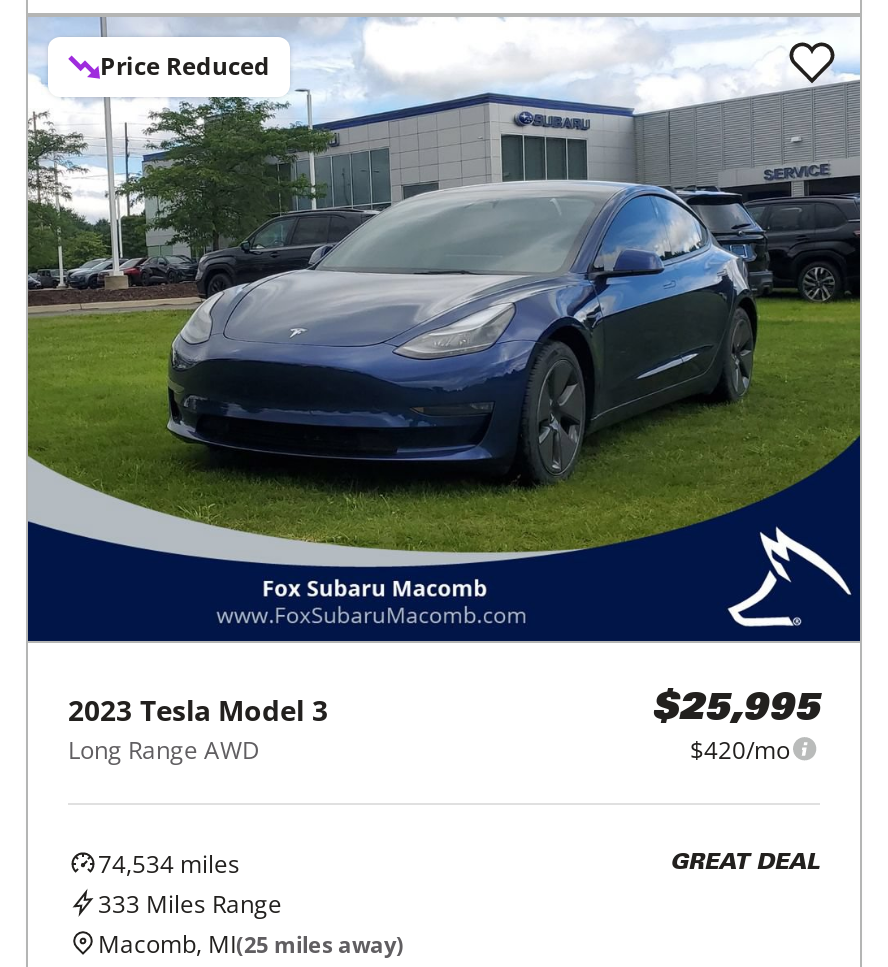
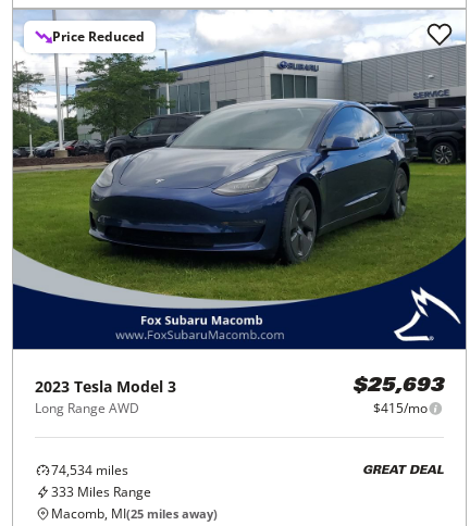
[652,693,820,767] $25,995 | $420/mo -> [352,377,444,417] $25,693 | $415/mo

